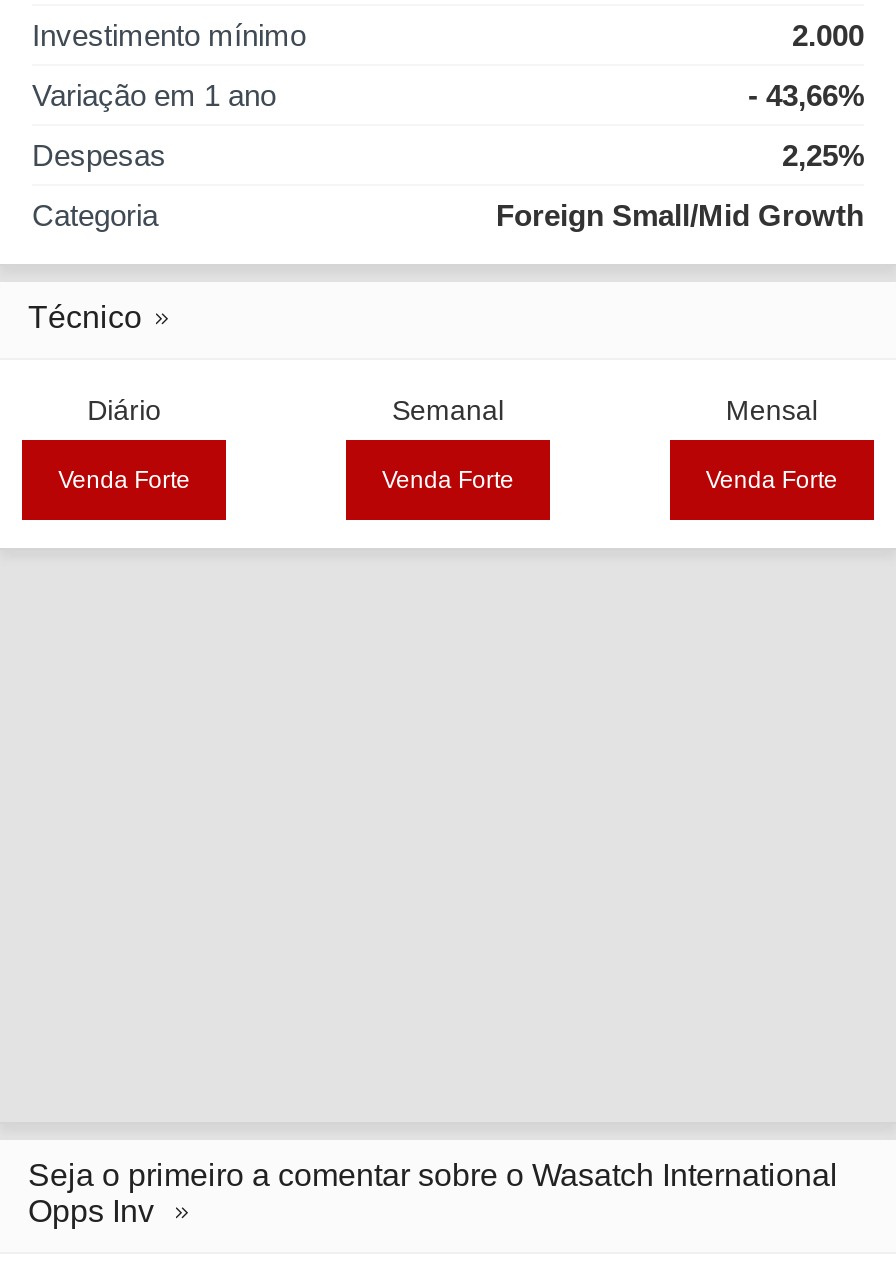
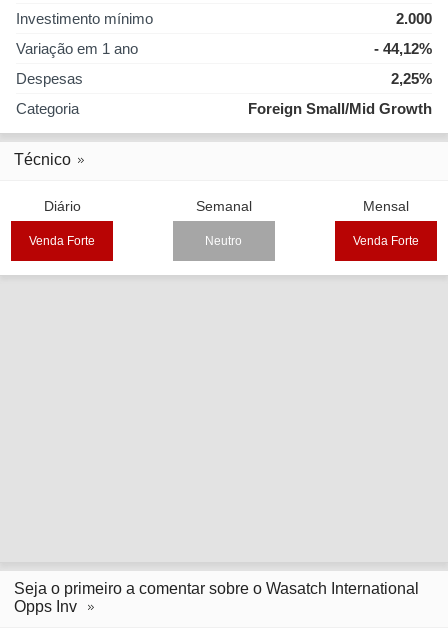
[748,78,864,112] - 43,66% -> [374,40,432,57] - 44,12%
[382,466,514,494] Venda Forte -> [205,234,242,248] Neutro

